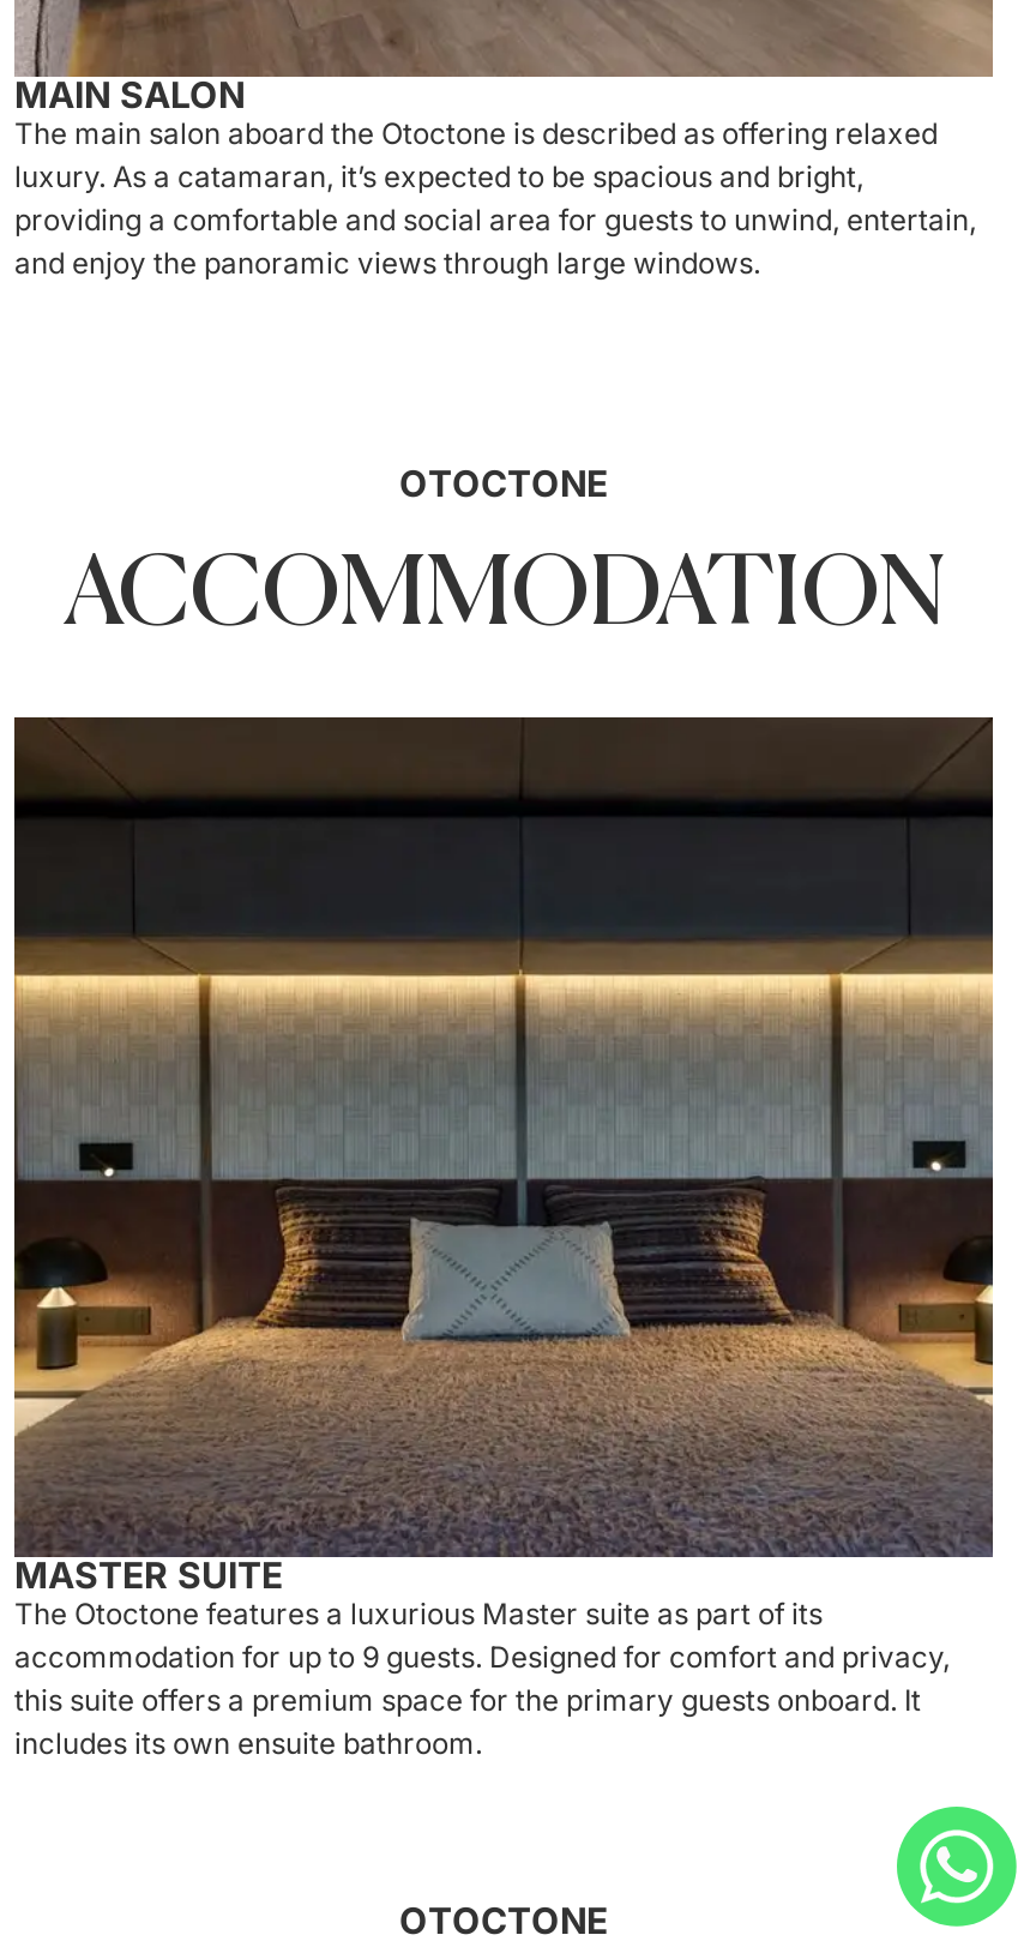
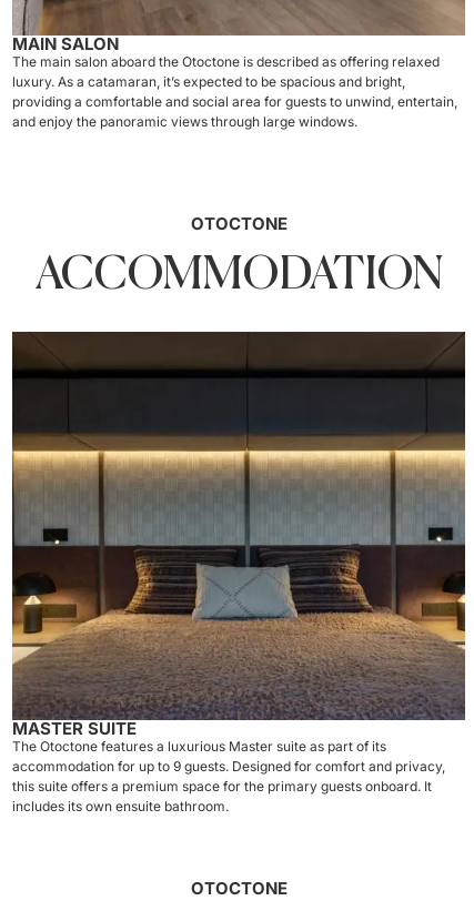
[895,1804,1019,1929] [image] -> none

